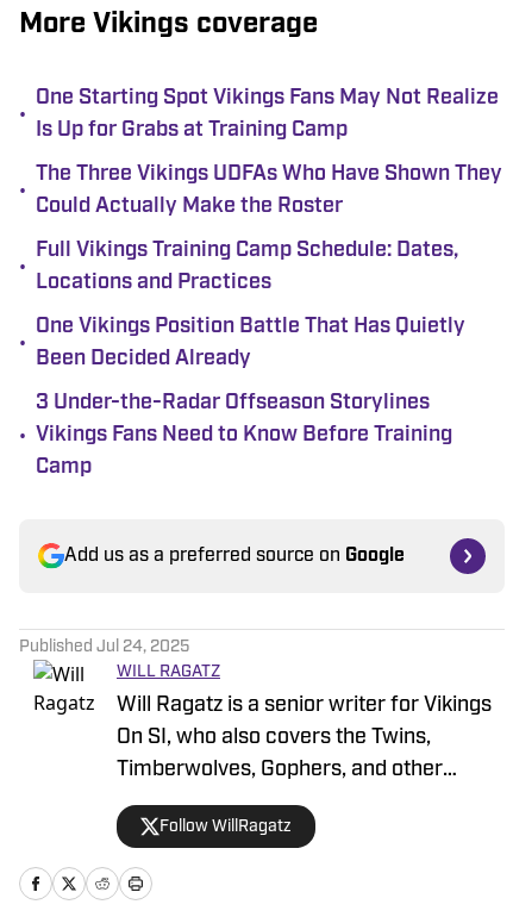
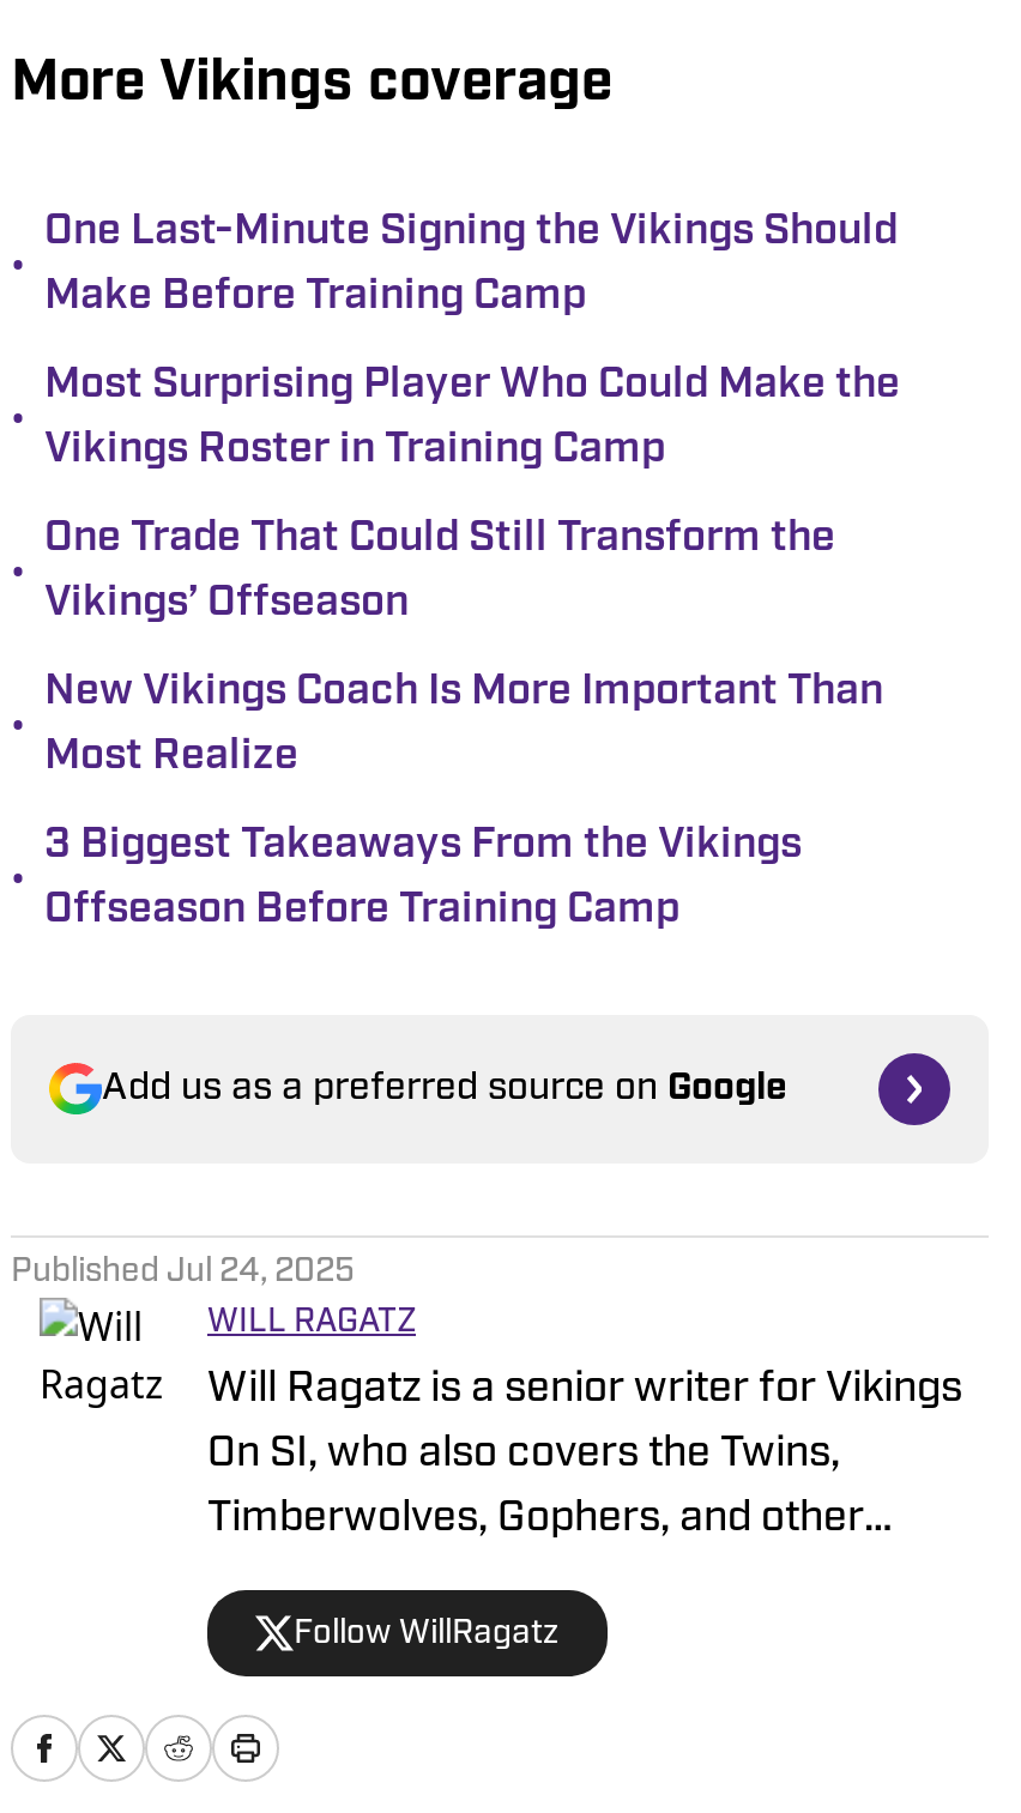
[36,87,499,142] One Starting Spot Vikings Fans May Not Realize | Is Up for Grabs at Training Camp -> [44,210,898,320] One Last-Minute Signing the Vikings Should | Make Before Training Camp
[36,163,502,218] The Three Vikings UDFAs Who Have Shown They | Could Actually Make the Roster -> [44,363,900,473] Most Surprising Player Who Could Make the | Vikings Roster in Training Camp
[36,239,458,294] Full Vikings Training Camp Schedule: Dates, | Locations and Practices -> [44,516,835,627] One Trade That Could Still Transform the | Vikings’ Offseason
[36,316,465,370] One Vikings Position Battle That Has Quietly | Been Decided Already -> [44,670,883,780] New Vikings Coach Is More Important Than | Most Realize
[36,392,452,479] 3 Under-the-Radar Offseason Storylines | Vikings Fans Need to Know Before Training | Camp -> [44,823,802,933] 3 Biggest Takeaways From the Vikings | Offseason Before Training Camp

